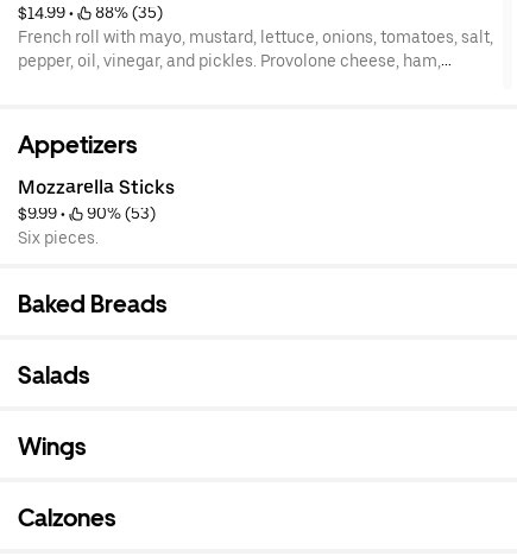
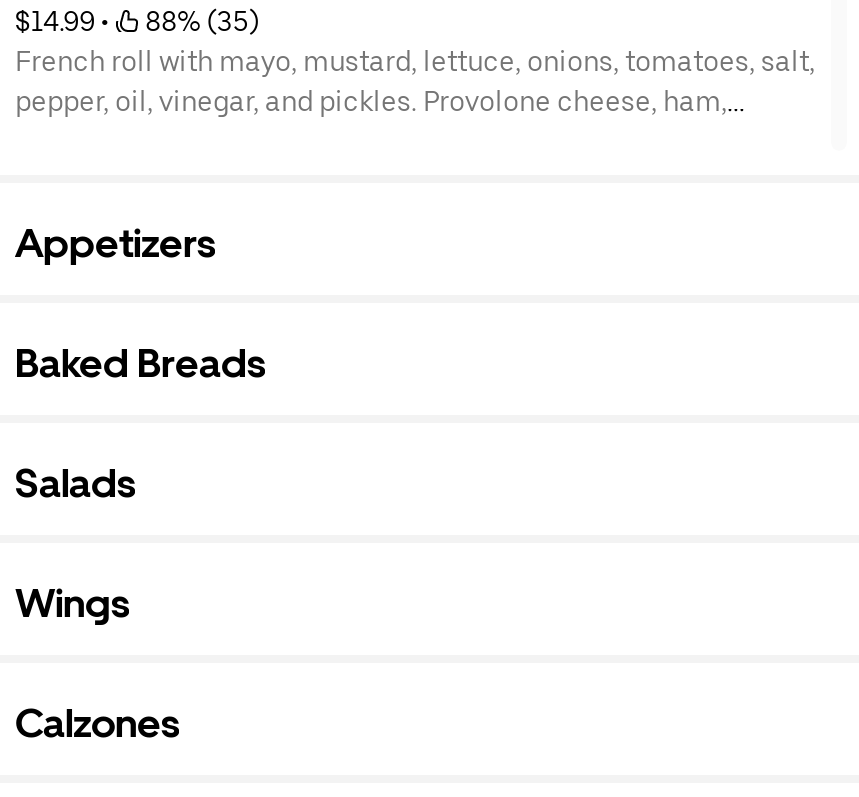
[18,176,175,247] Mozzarella Sticks | $9.99 • | 90% (53) | Six pieces. -> none

